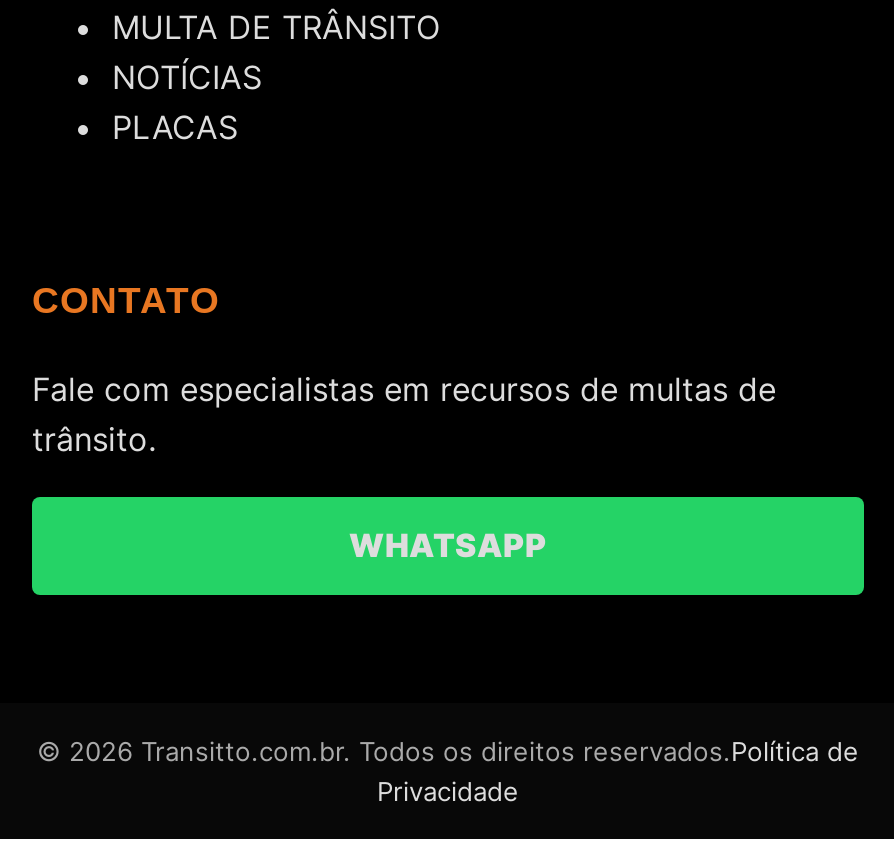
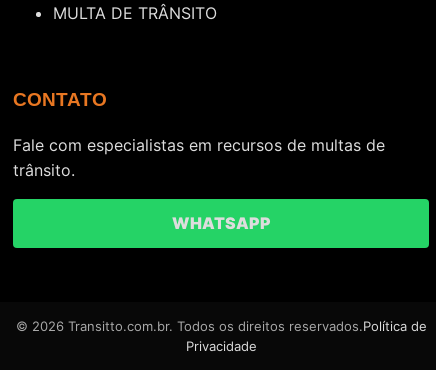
[112,57,262,147] NOTÍCIAS | PLACAS -> none

